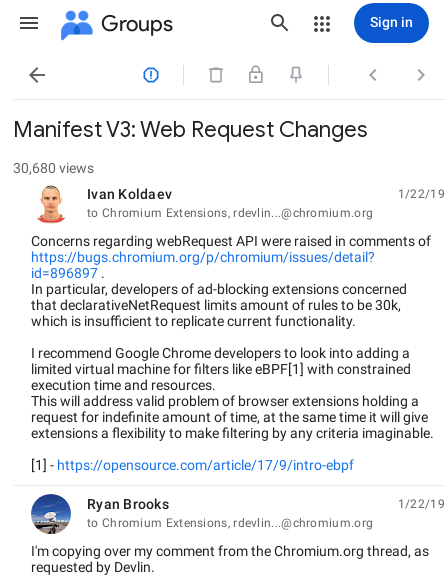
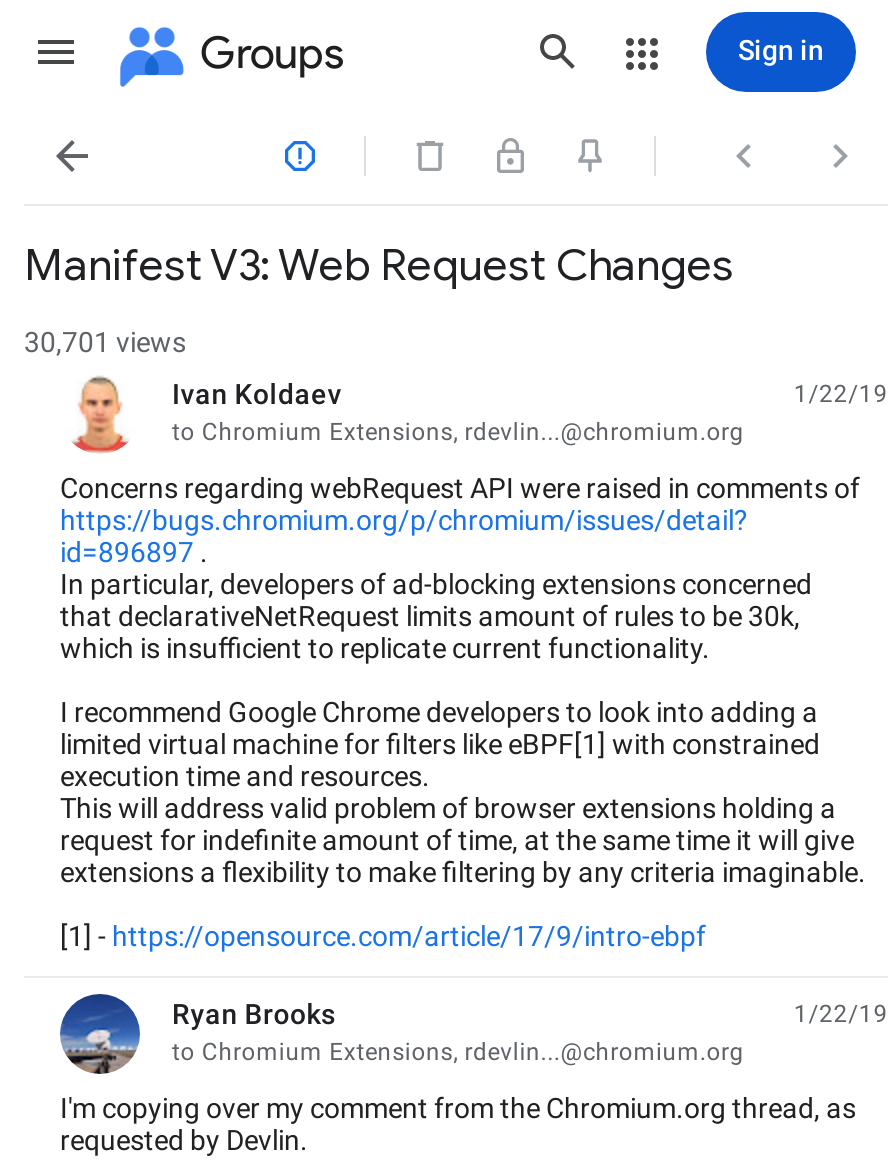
[13,160,94,176] 30,680 views -> [24,326,186,358] 30,701 views

